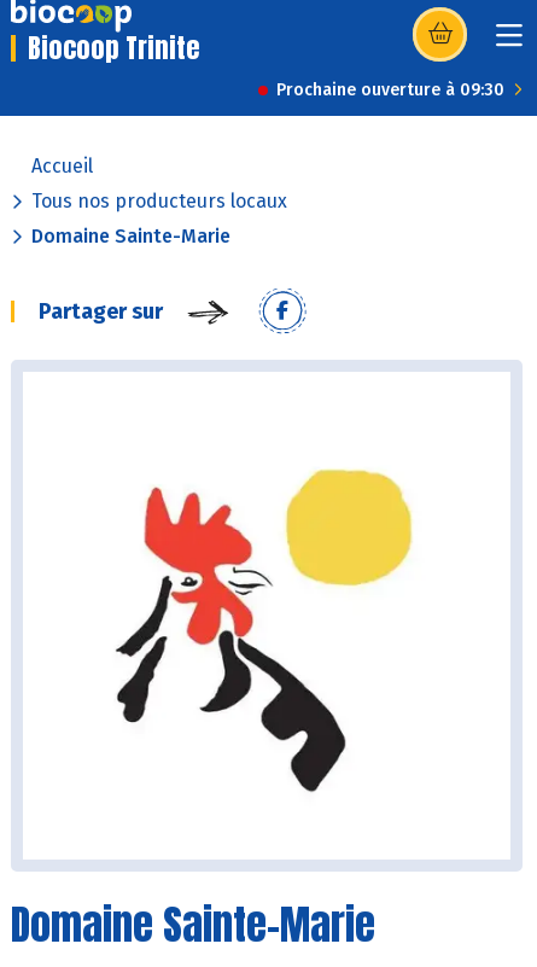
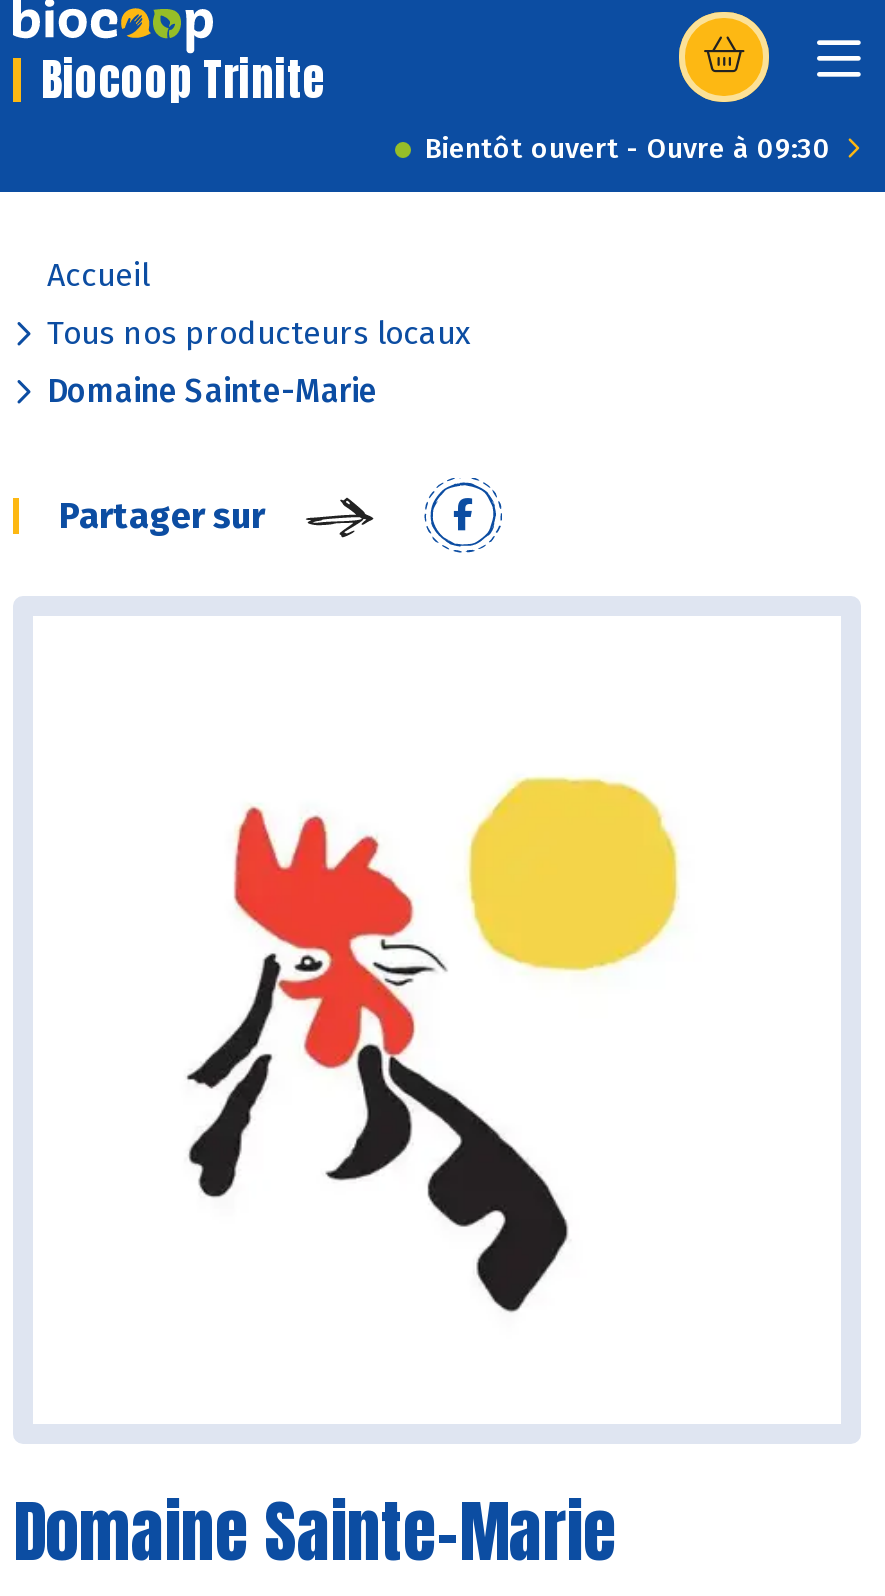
[276,80,504,100] Prochaine ouverture à 09:30 -> [425,132,831,166] Bientôt ouvert - Ouvre à 09:30

